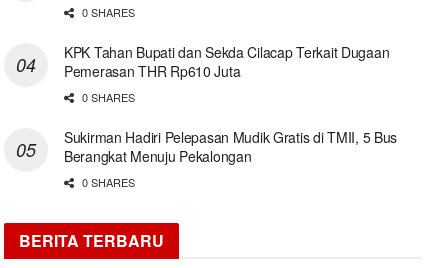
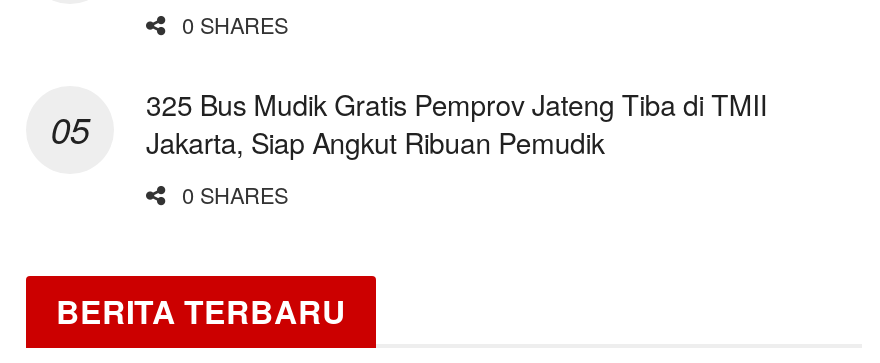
[64,42,397,166] KPK Tahan Bupati dan Sekda Cilacap Terkait Dugaan | Pemerasan THR Rp610 Juta | 0 SHARES | Sukirman Hadiri Pelepasan Mudik Gratis di TMII, 5 Bus | Berangkat Menuju Pekalongan -> [146,85,767,163] 325 Bus Mudik Gratis Pemprov Jateng Tiba di TMII | Jakarta, Siap Angkut Ribuan Pemudik

